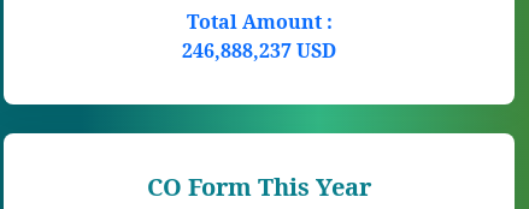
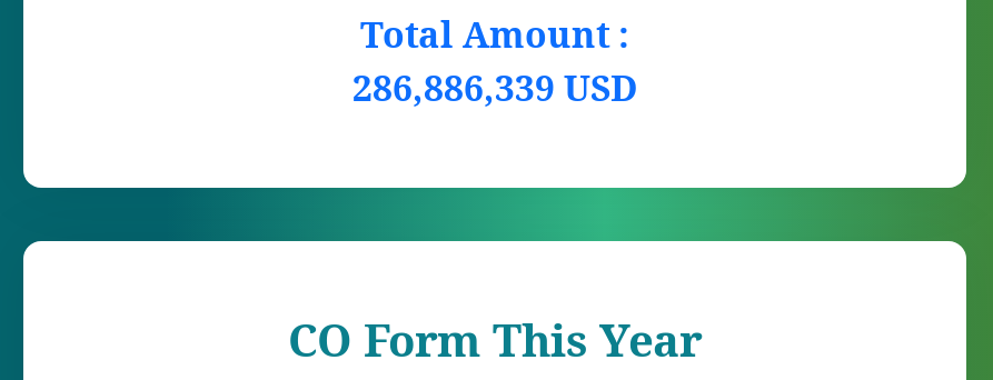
[182,37,336,64] 246,888,237 USD -> [352,63,637,112] 286,886,339 USD

